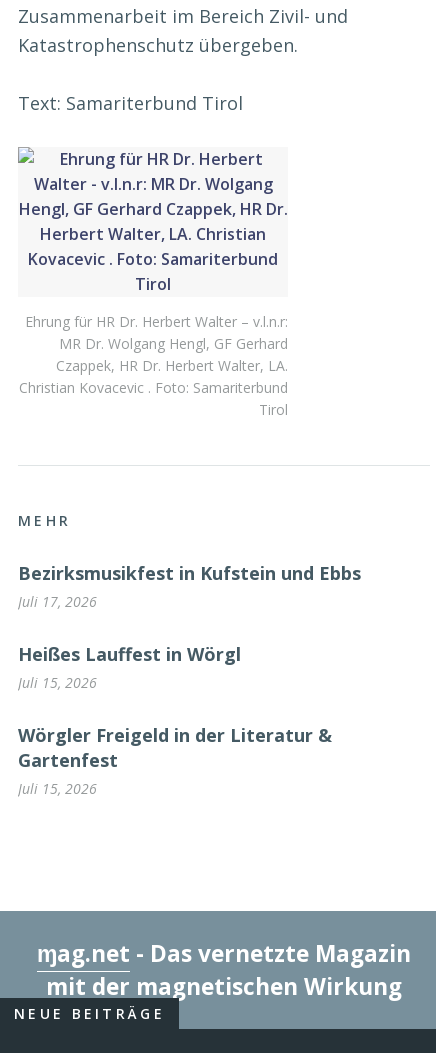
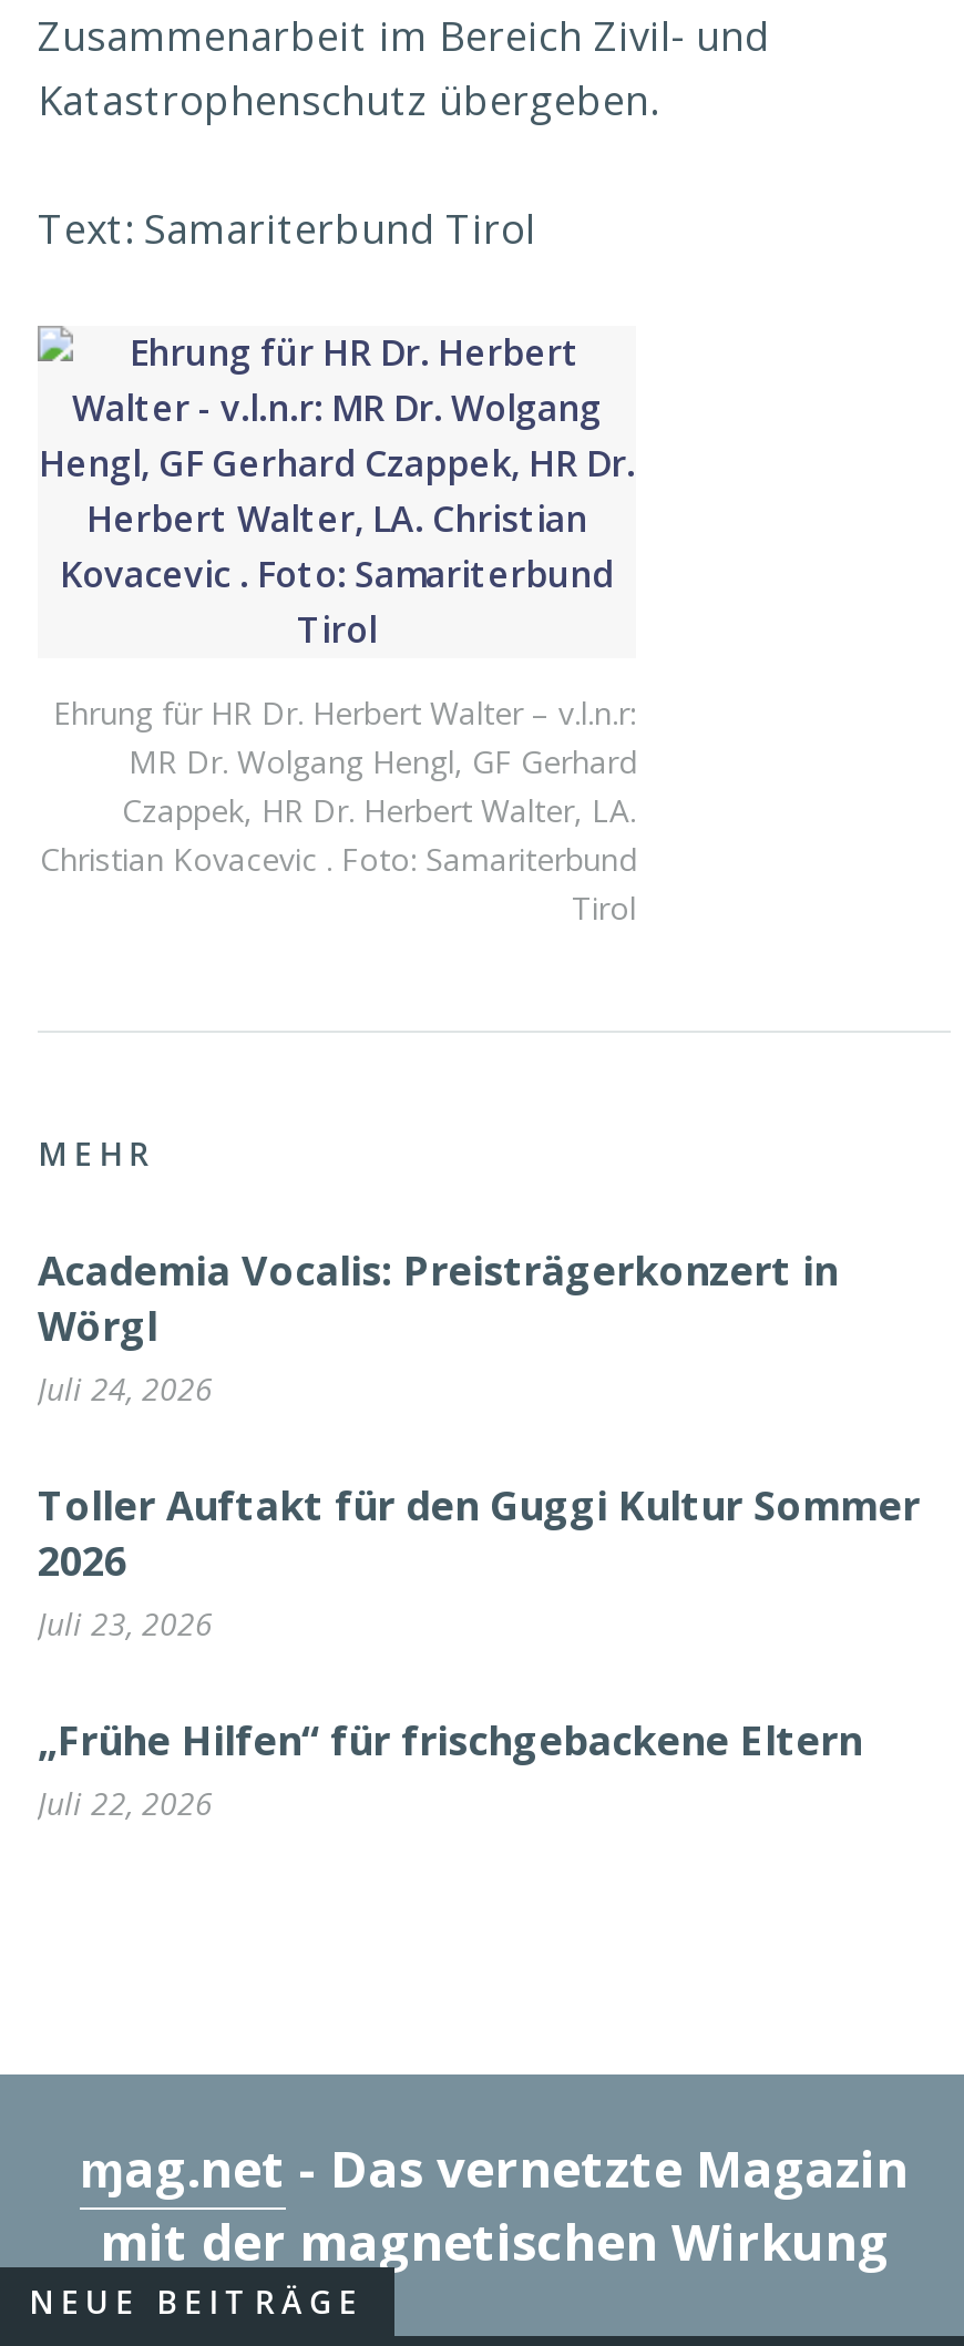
[18,561,361,611] Bezirksmusikfest in Kufstein und Ebbs | Juli 17, 2026 -> [38,1243,838,1409] Academia Vocalis: Preisträgerkonzert in | Wörgl | Juli 24, 2026
[18,642,241,692] Heißes Lauffest in Wörgl | Juli 15, 2026 -> [38,1478,920,1644] Toller Auftakt für den Guggi Kultur Sommer | 2026 | Juli 23, 2026
[18,723,332,798] Wörgler Freigeld in der Literatur & | Gartenfest | Juli 15, 2026 -> [38,1713,862,1824] „Frühe Hilfen“ für frischgebackene Eltern | Juli 22, 2026

